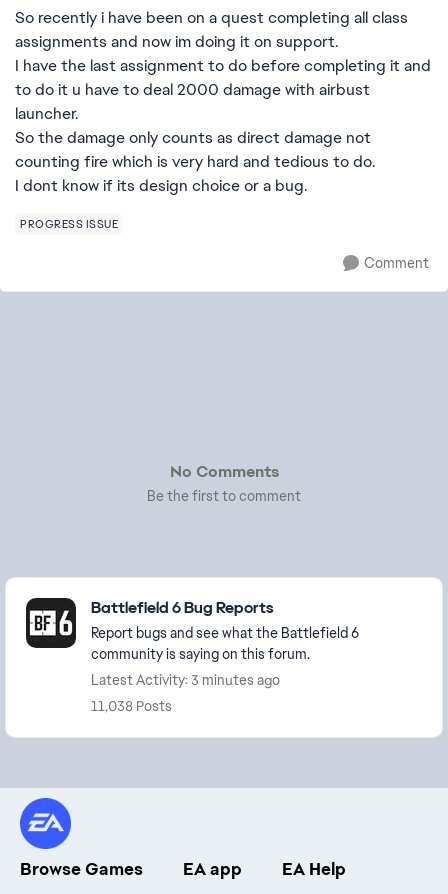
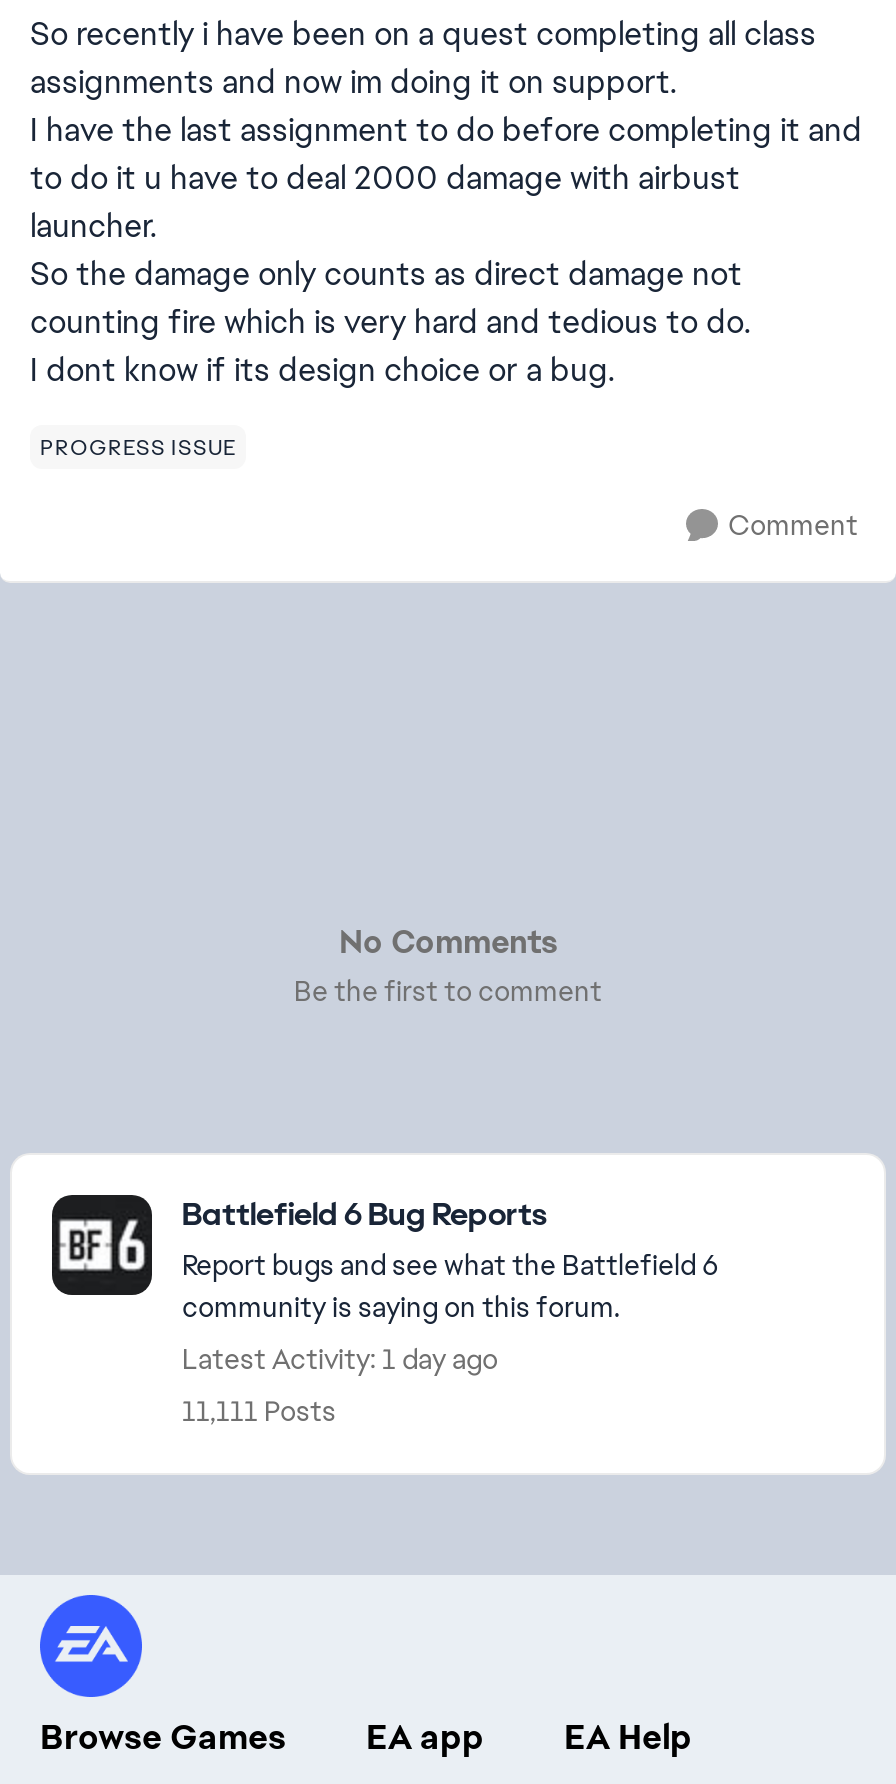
[91,671,280,689] Latest Activity: 3 minutes ago -> [182,1341,498,1377] Latest Activity: 1 day ago
[91,697,172,715] 11,038 Posts -> [182,1393,336,1429] 11,111 Posts

